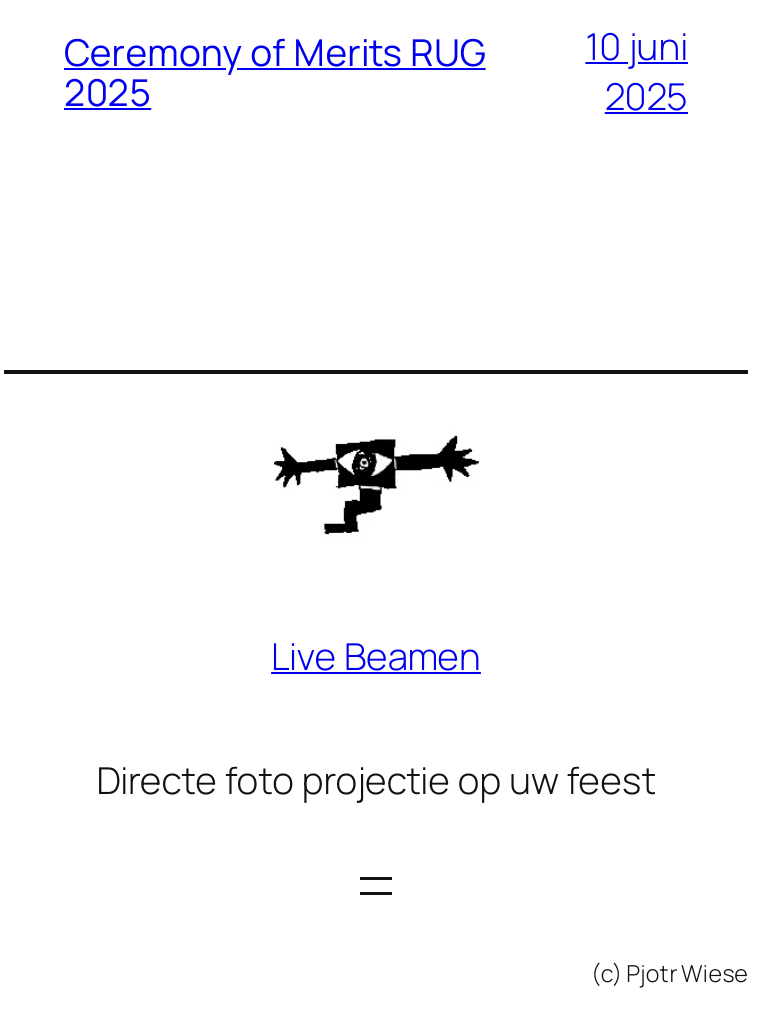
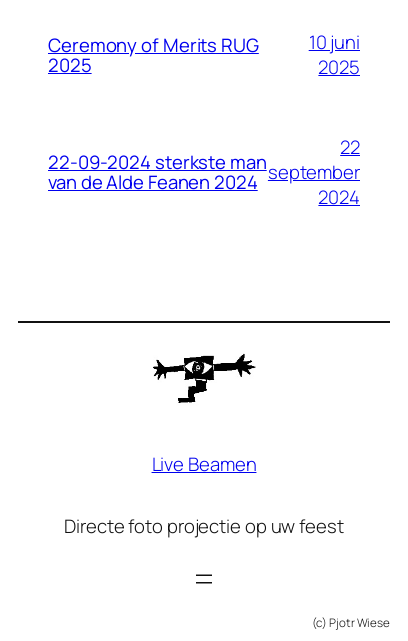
none -> [48,149,267,195] 22-09-2024 sterkste man | van de Alde Feanen 2024
none -> [268,134,360,210] 22 | september | 2024

